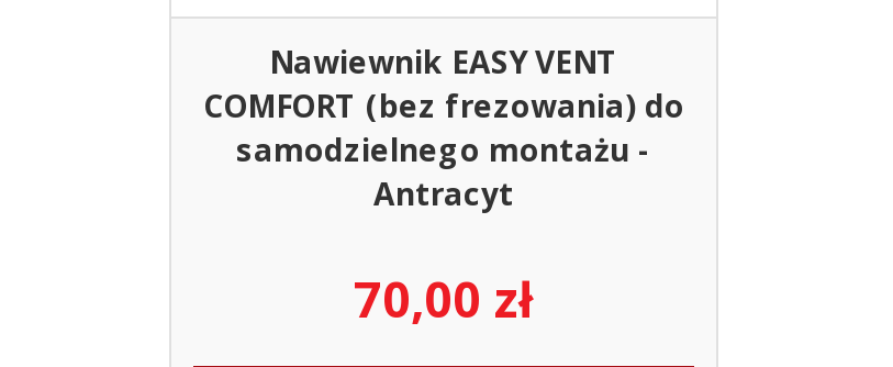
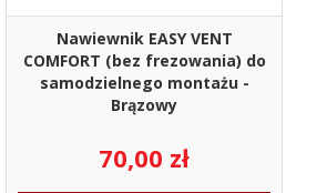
[373,172,514,214] Antracyt -> [111,95,177,116] Brązowy

